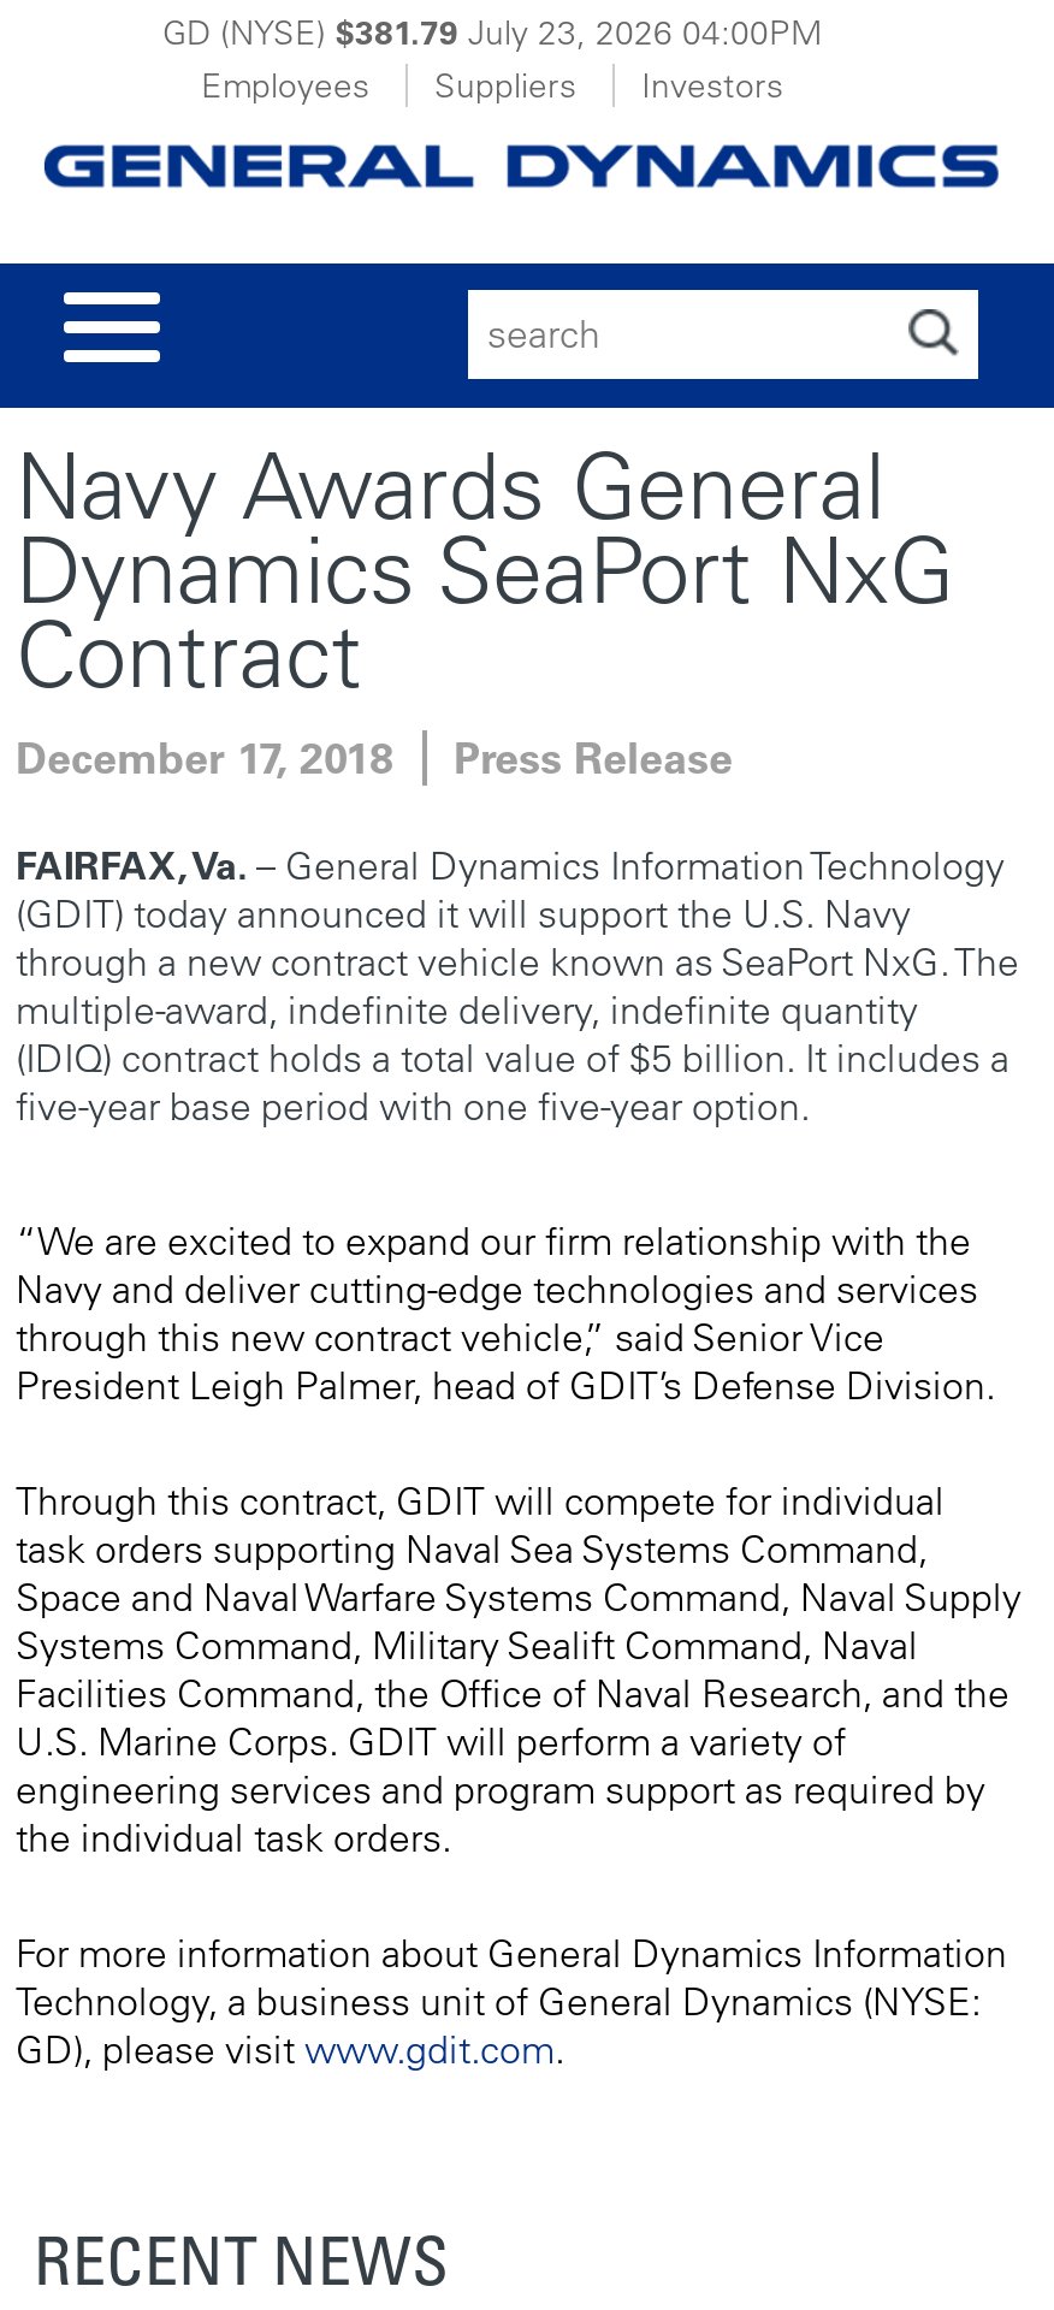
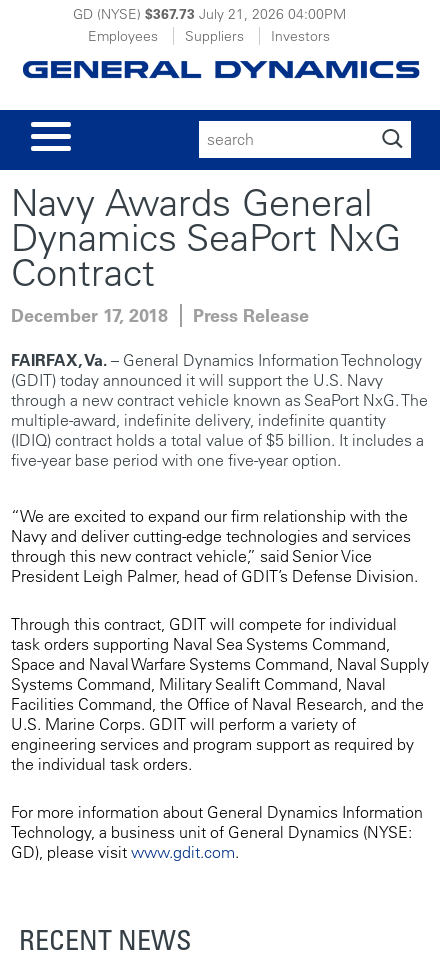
[162,11,822,54] GD (NYSE) $381.79 July 23, 2026 04:00PM -> [72,5,345,23] GD (NYSE) $367.73 July 21, 2026 04:00PM

